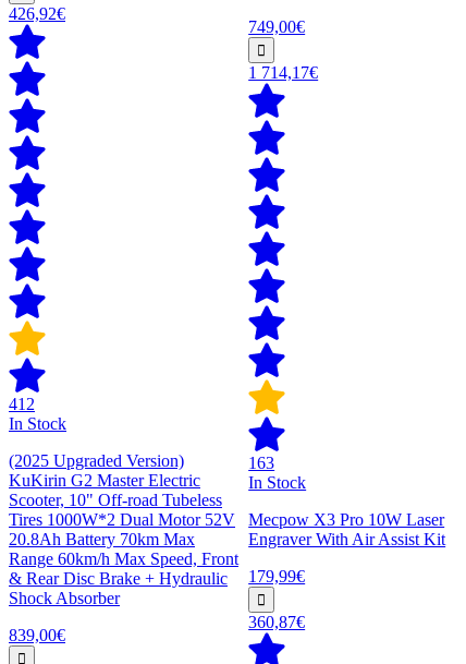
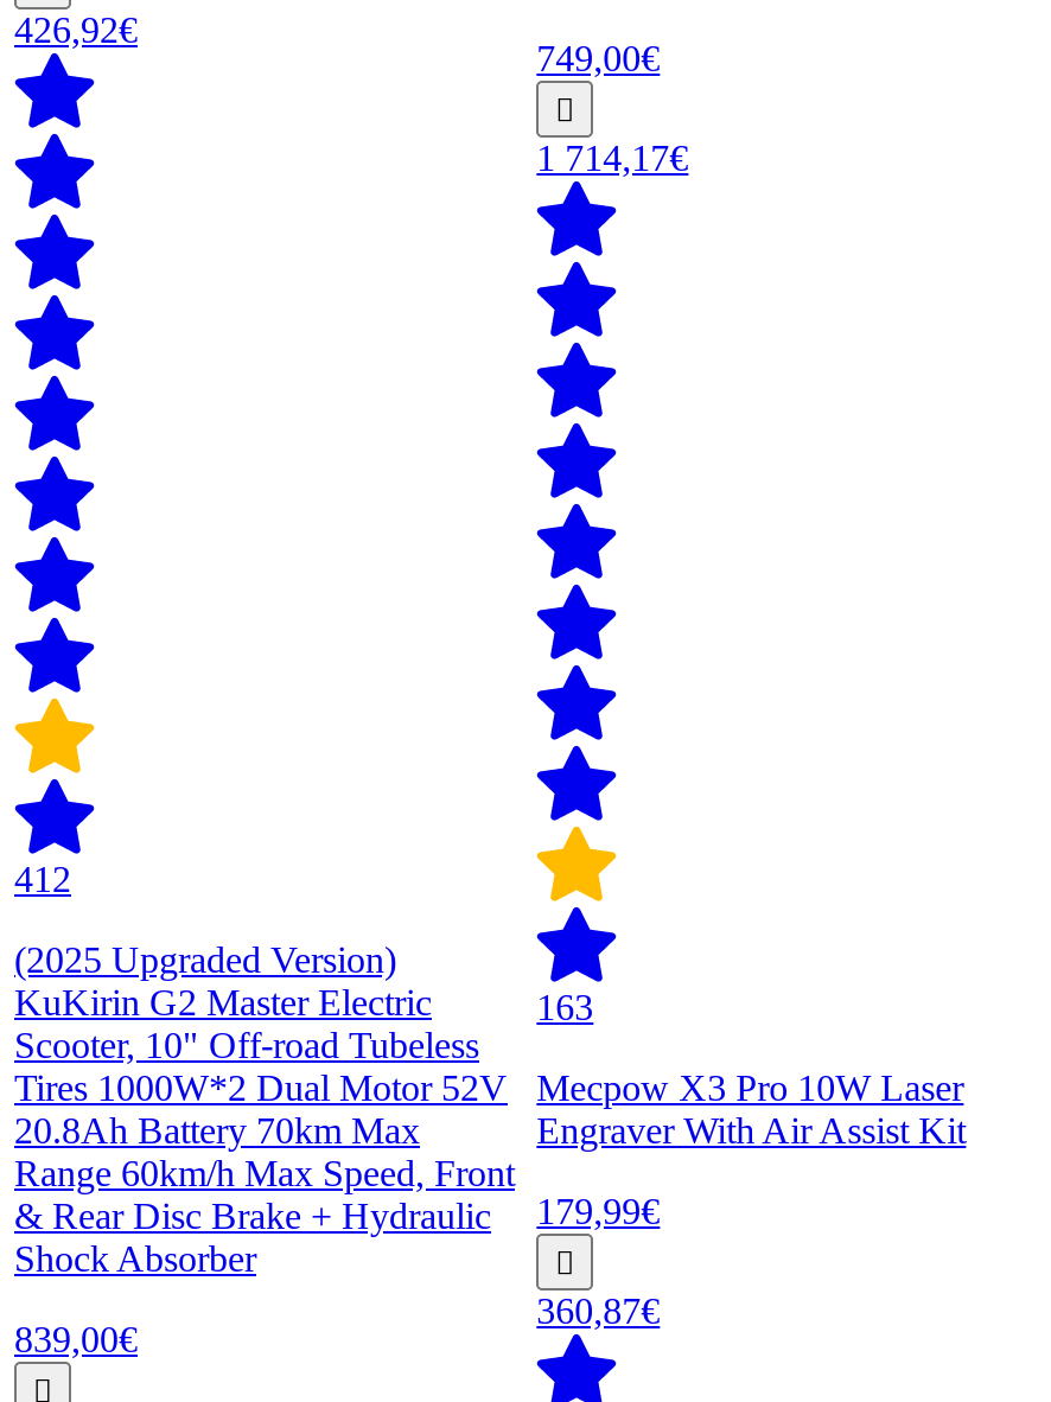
[9,414,66,433] In Stock -> none
[248,473,306,492] In Stock -> none

